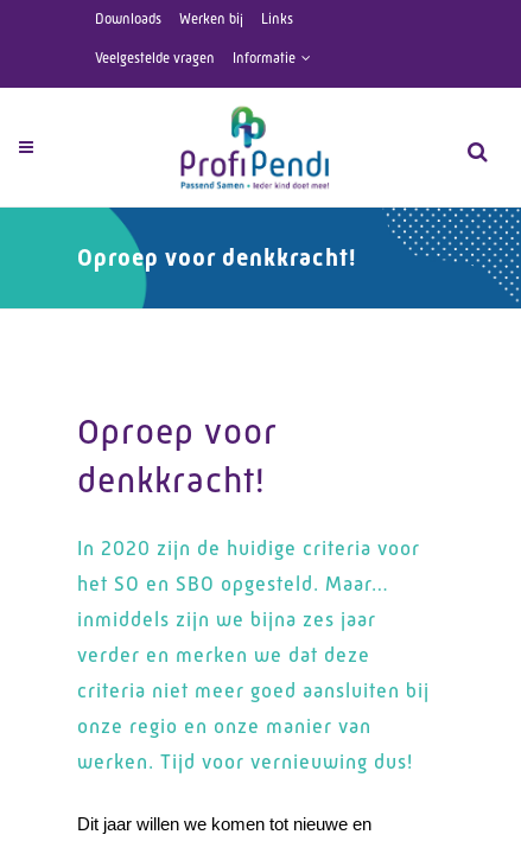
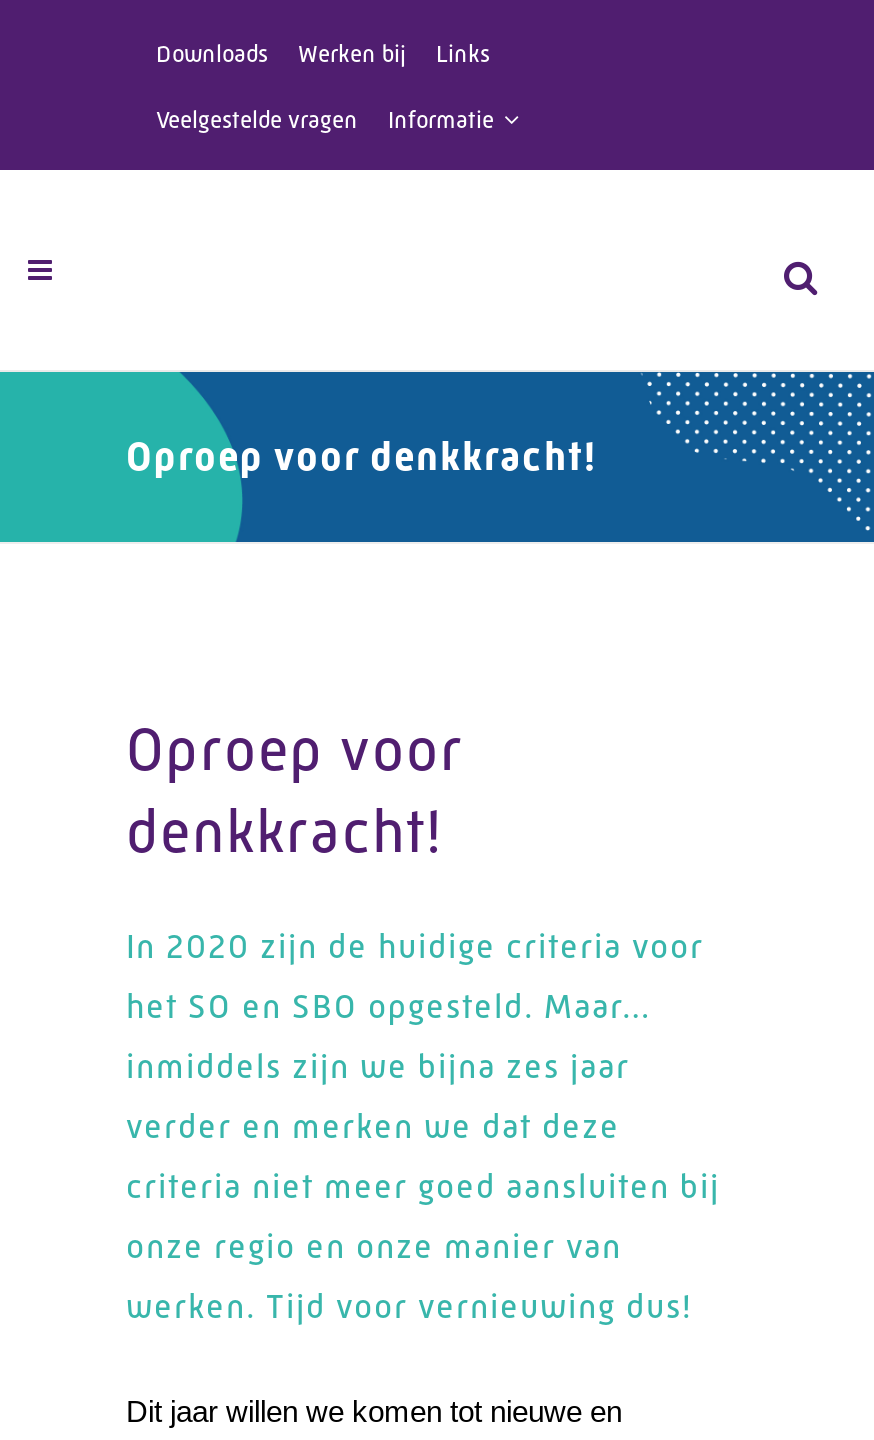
[179,106,330,190] [image] -> none

